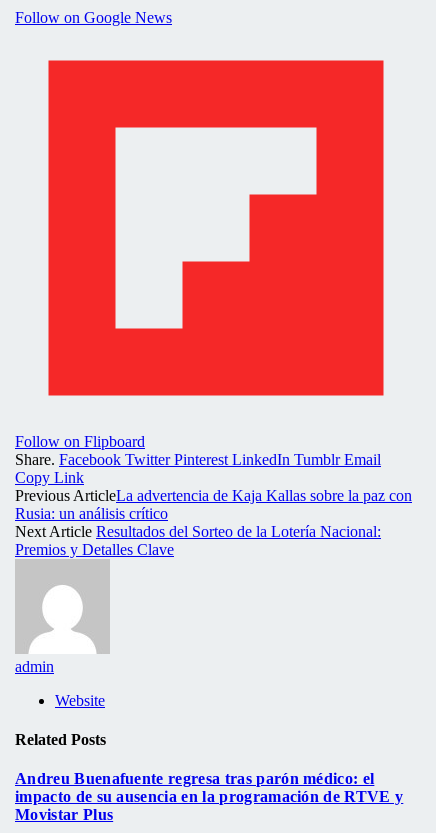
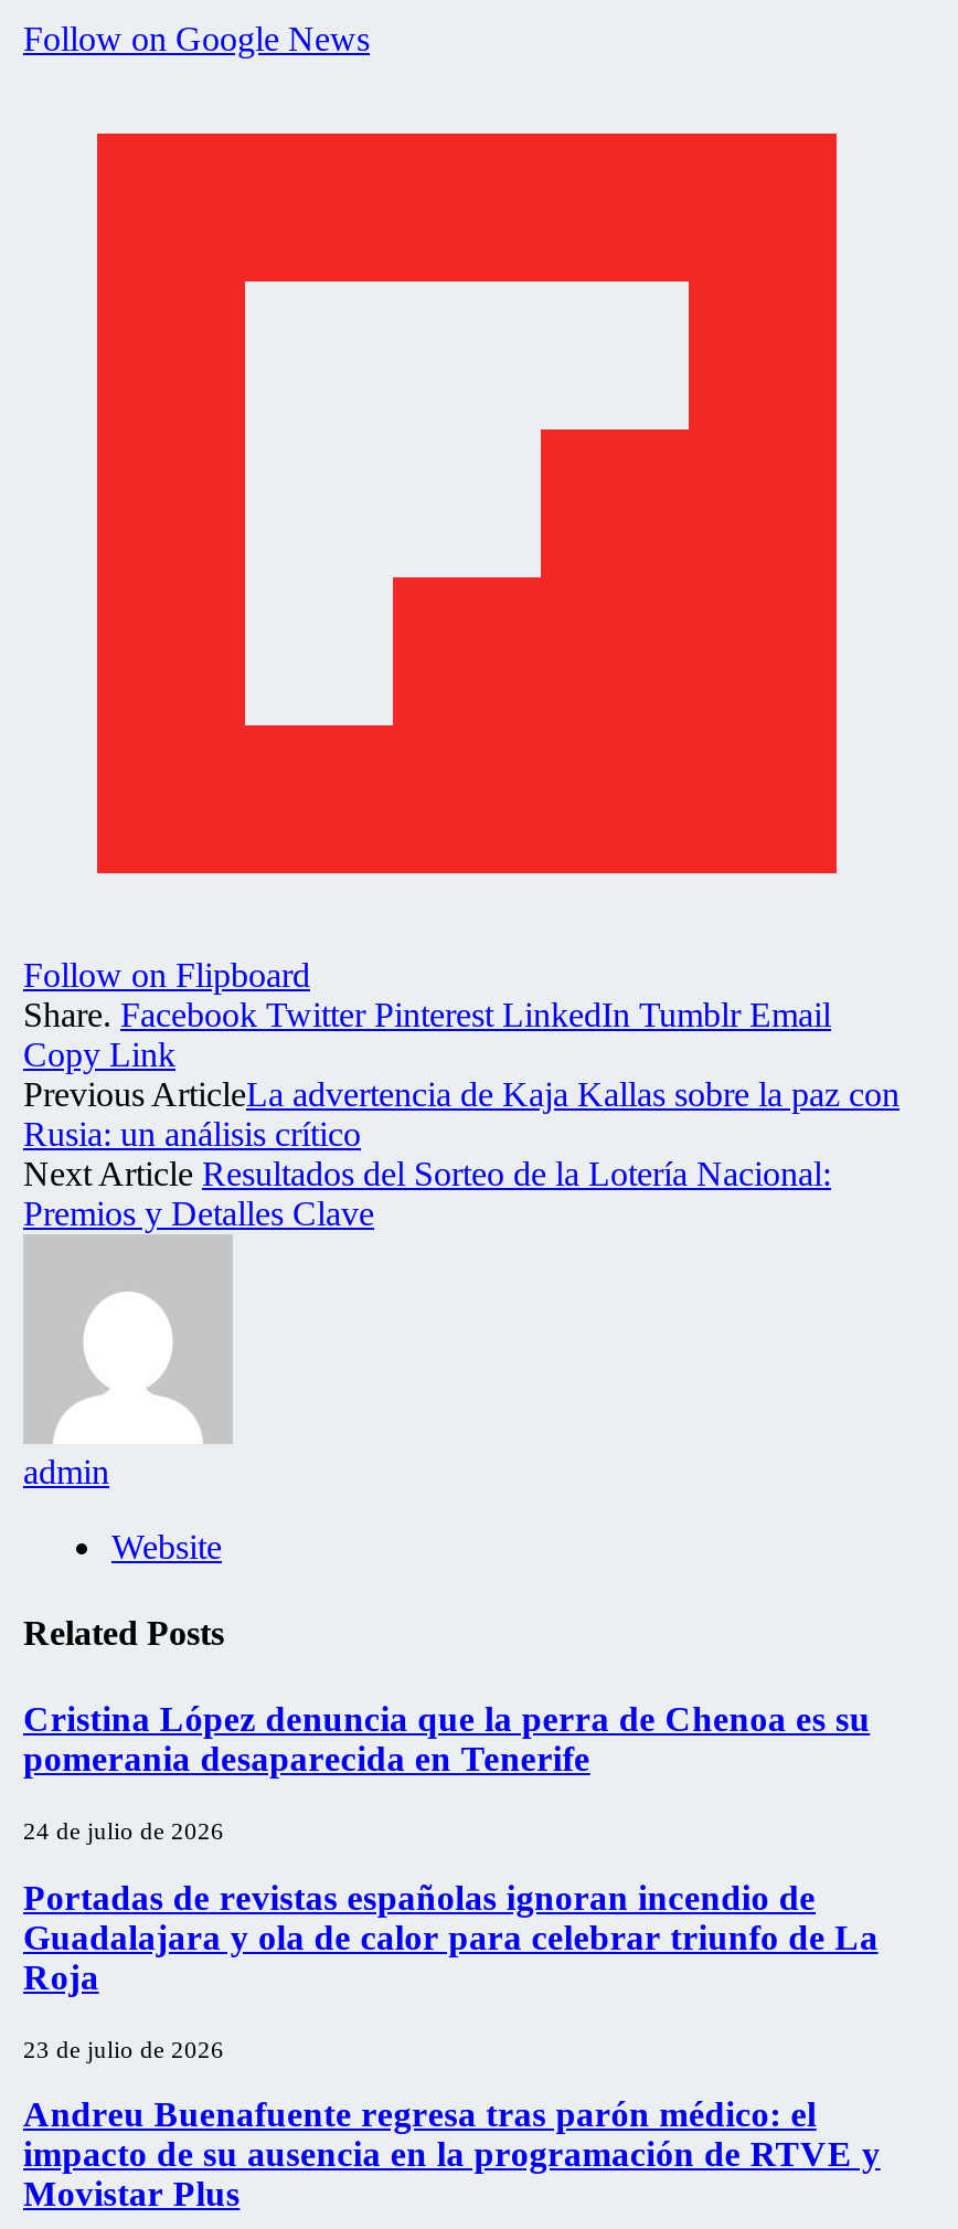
none -> [23,1701,878,2062] Cristina López denuncia que la perra de Chenoa es su | pomerania desaparecida en Tenerife | 24 de julio de 2026 | Portadas de revistas españolas ignoran incendio de | Guadalajara y ola de calor para celebrar triunfo de La | Roja | 23 de julio de 2026

